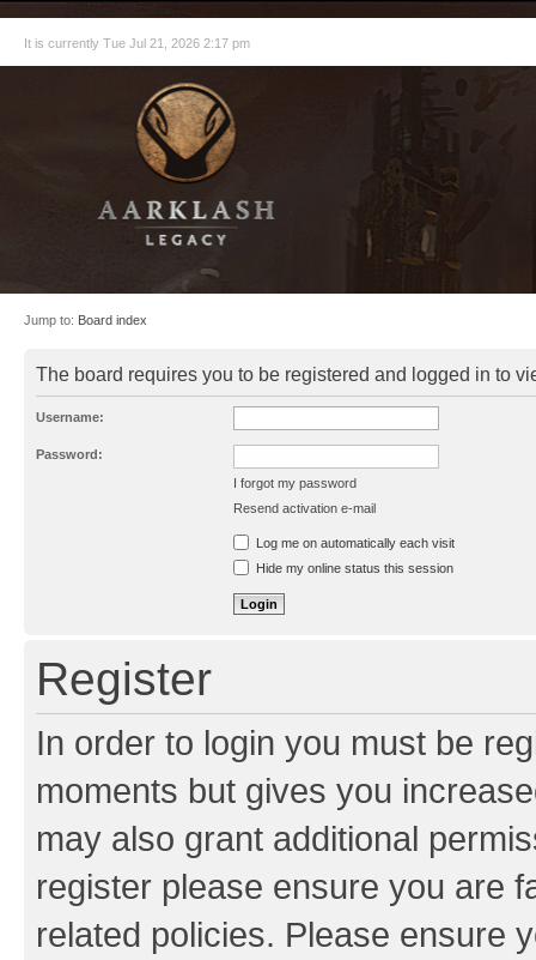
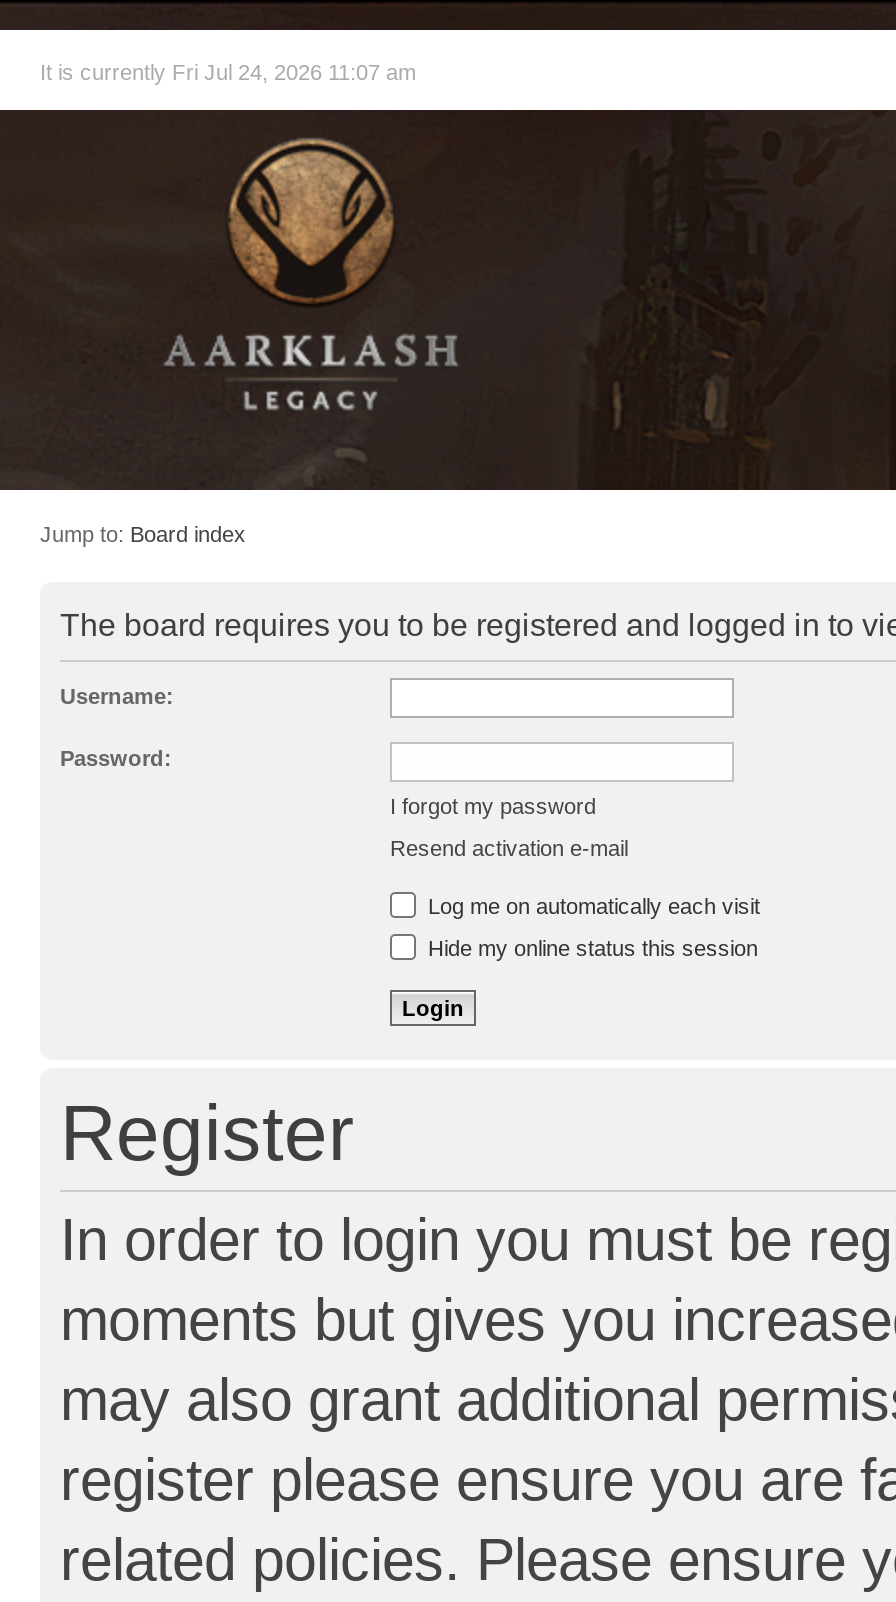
[24,36,250,50] It is currently Tue Jul 21, 2026 2:17 pm -> [40,60,416,84] It is currently Fri Jul 24, 2026 11:07 am

